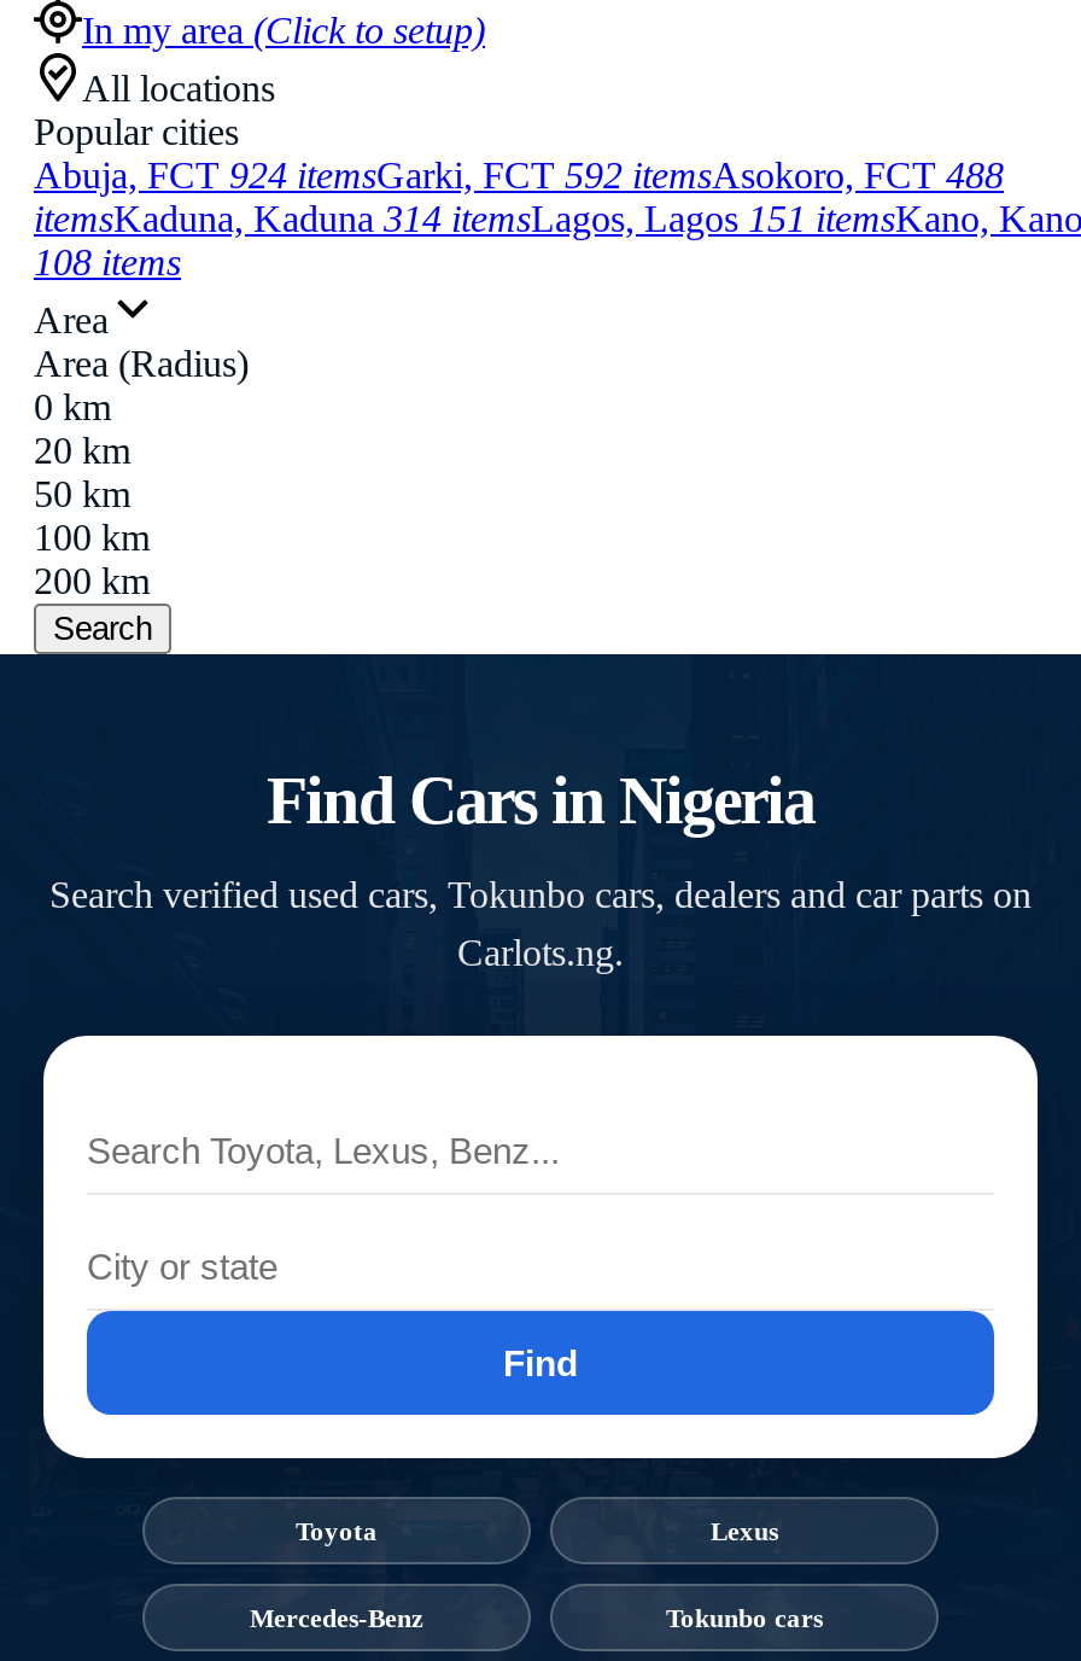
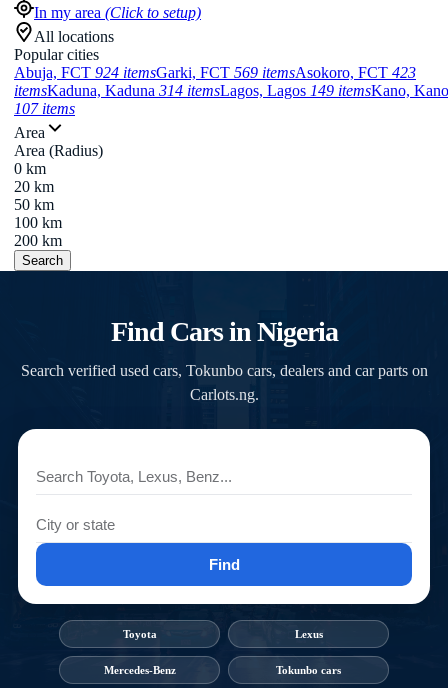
[34,155,1004,196] Abuja, FCT 924 itemsGarki, FCT 592 itemsAsokoro, FCT 488 -> [14,64,416,81] Abuja, FCT 924 itemsGarki, FCT 569 itemsAsokoro, FCT 423
[34,198,1081,239] itemsKaduna, Kaduna 314 itemsLagos, Lagos 151 itemsKano, Kano -> [14,82,448,99] itemsKaduna, Kaduna 314 itemsLagos, Lagos 149 itemsKano, Kano
[34,241,181,282] 108 items -> [14,100,75,117] 107 items

